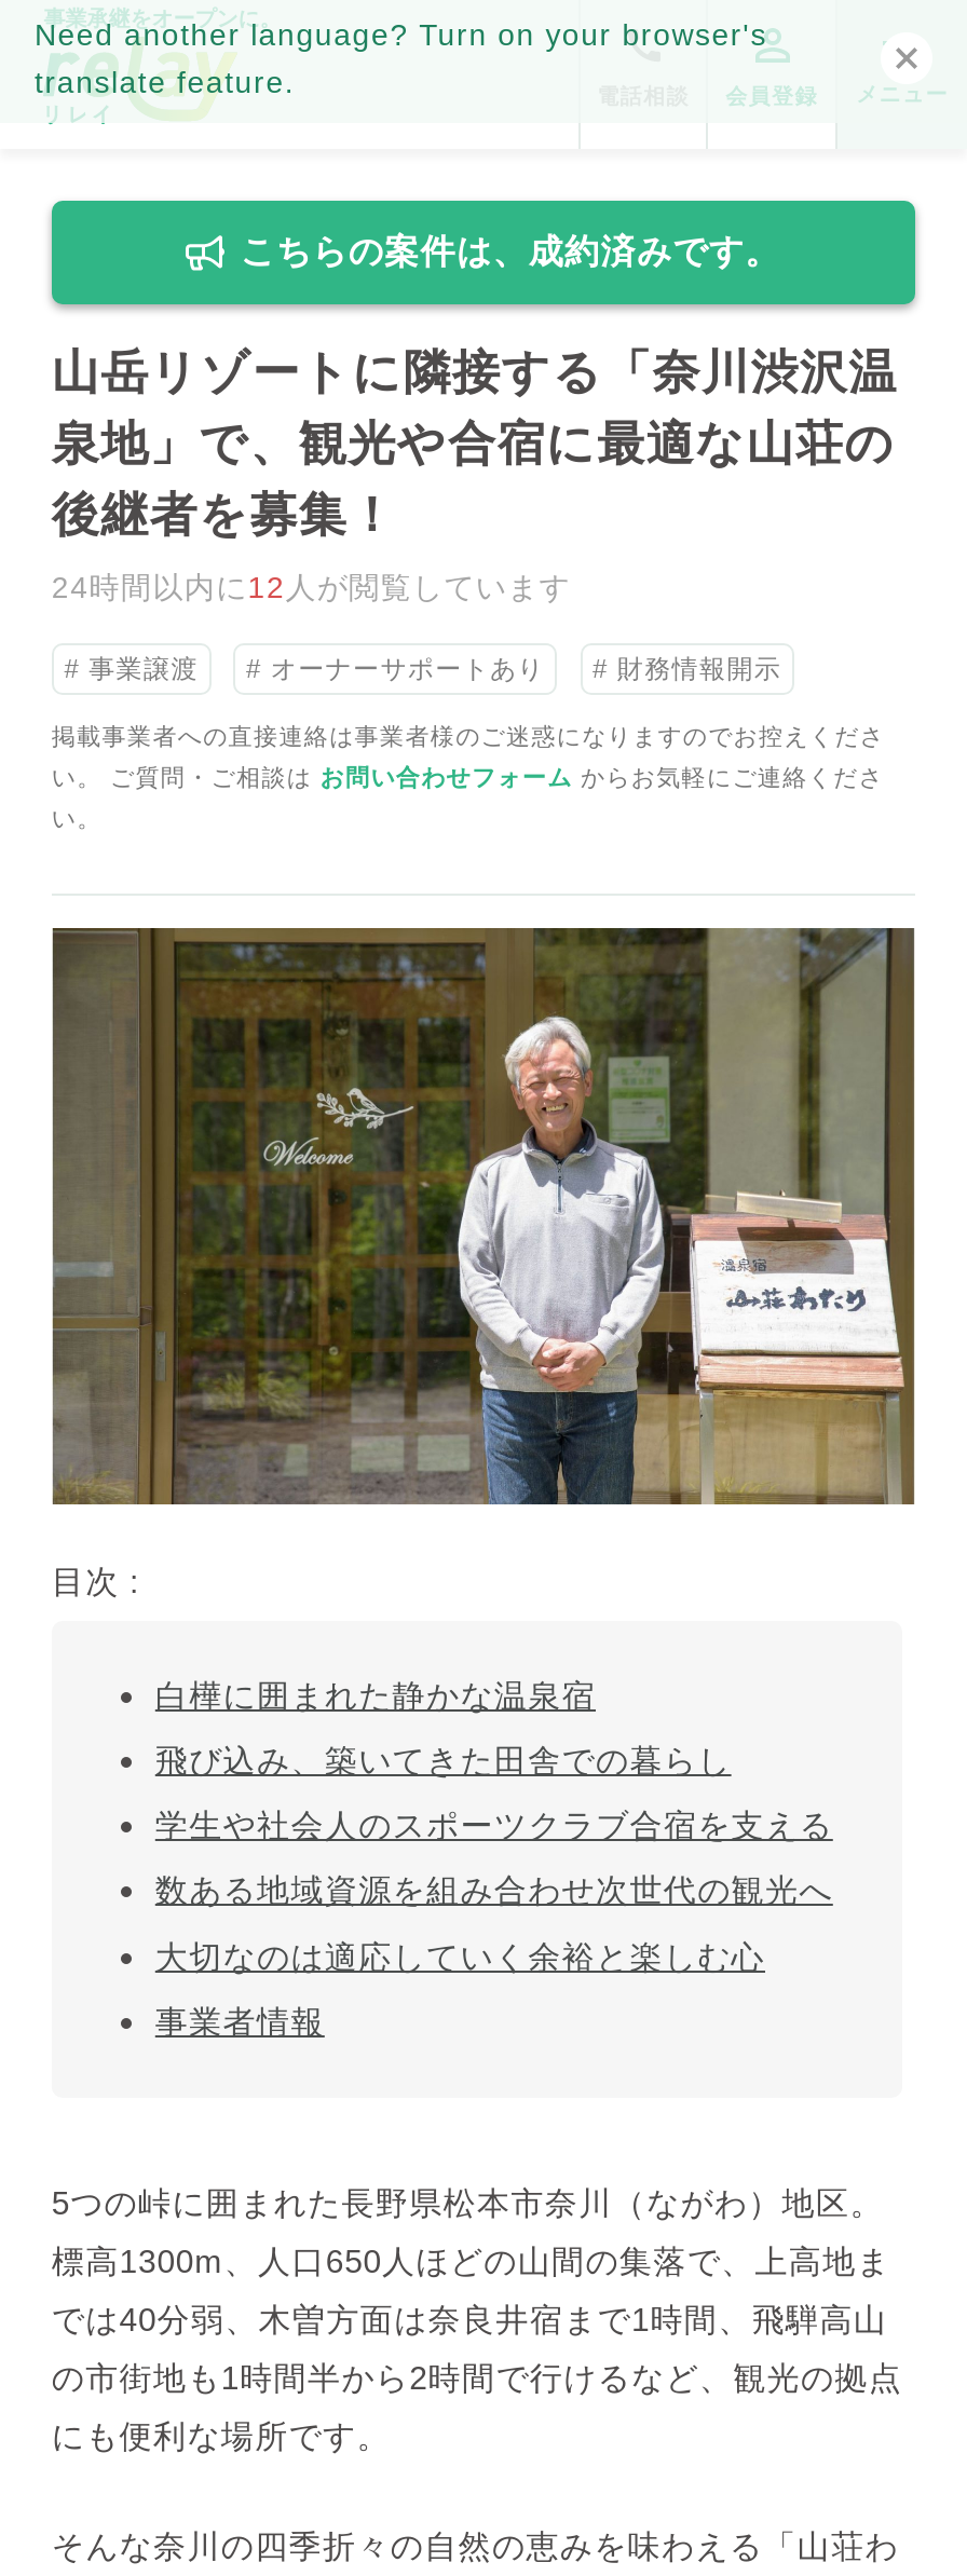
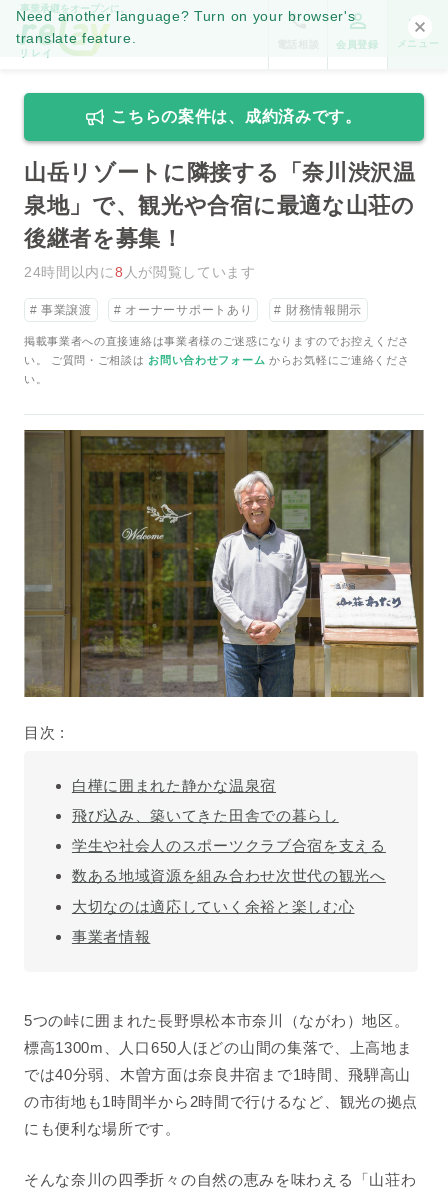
[52,570,571,604] 24時間以内に12人が閲覧しています -> [24,264,256,280] 24時間以内に8人が閲覧しています

